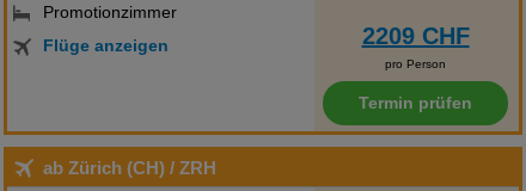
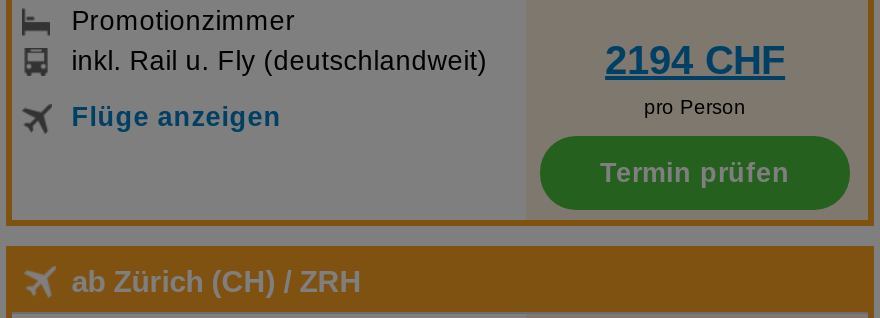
none -> [71,47,487,77] inkl. Rail u. Fly (deutschlandweit)
[362,23,469,49] 2209 CHF -> [605,39,785,83] 2194 CHF
moved [43,37,168,55] -> [71,103,281,133]: Flüge anzeigen

